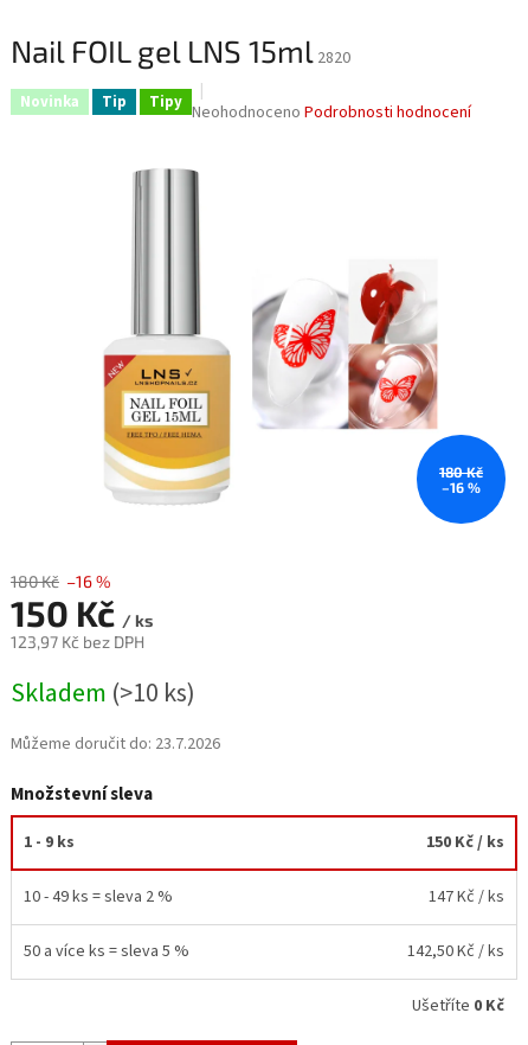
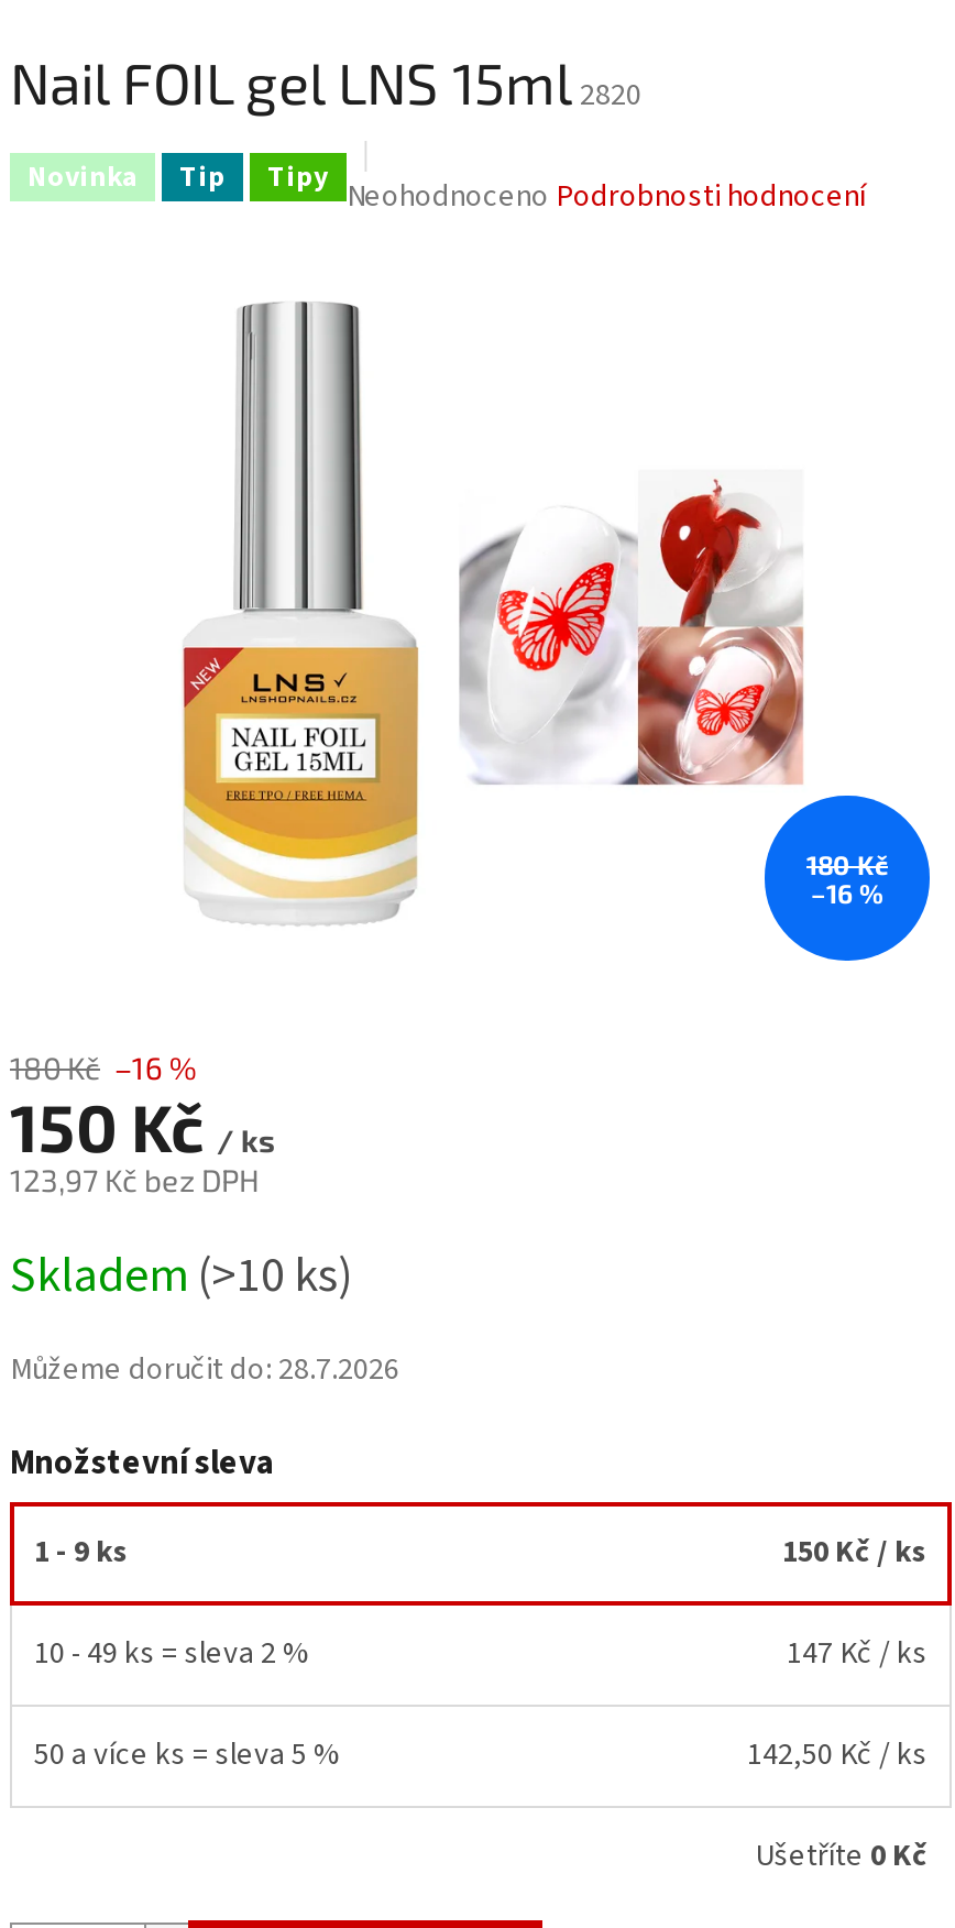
[11,733,220,756] Můžeme doručit do: 23.7.2026 -> [10,1349,399,1393] Můžeme doručit do: 28.7.2026

